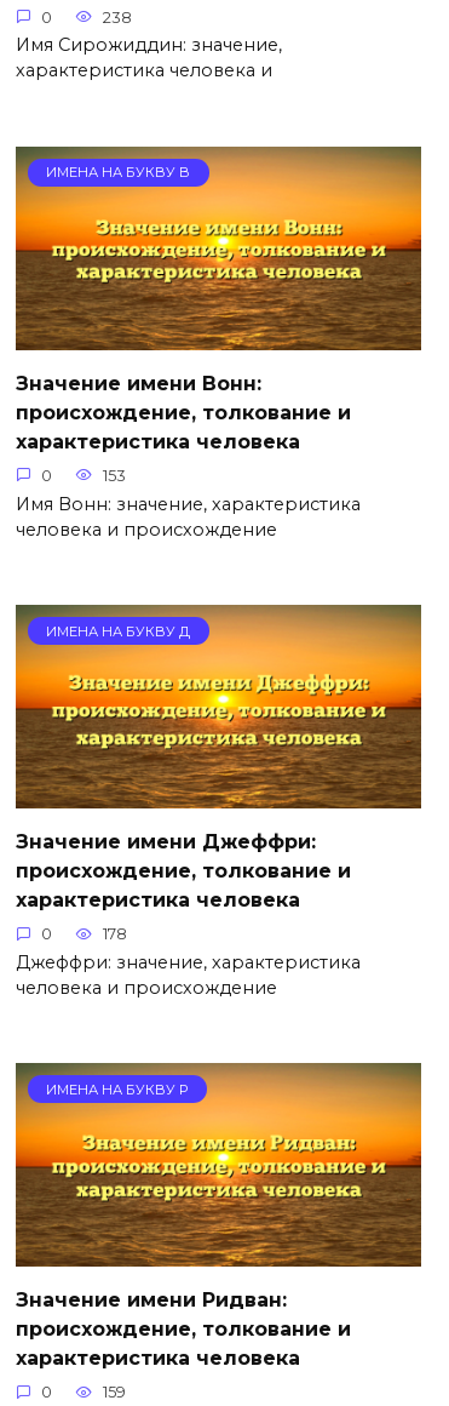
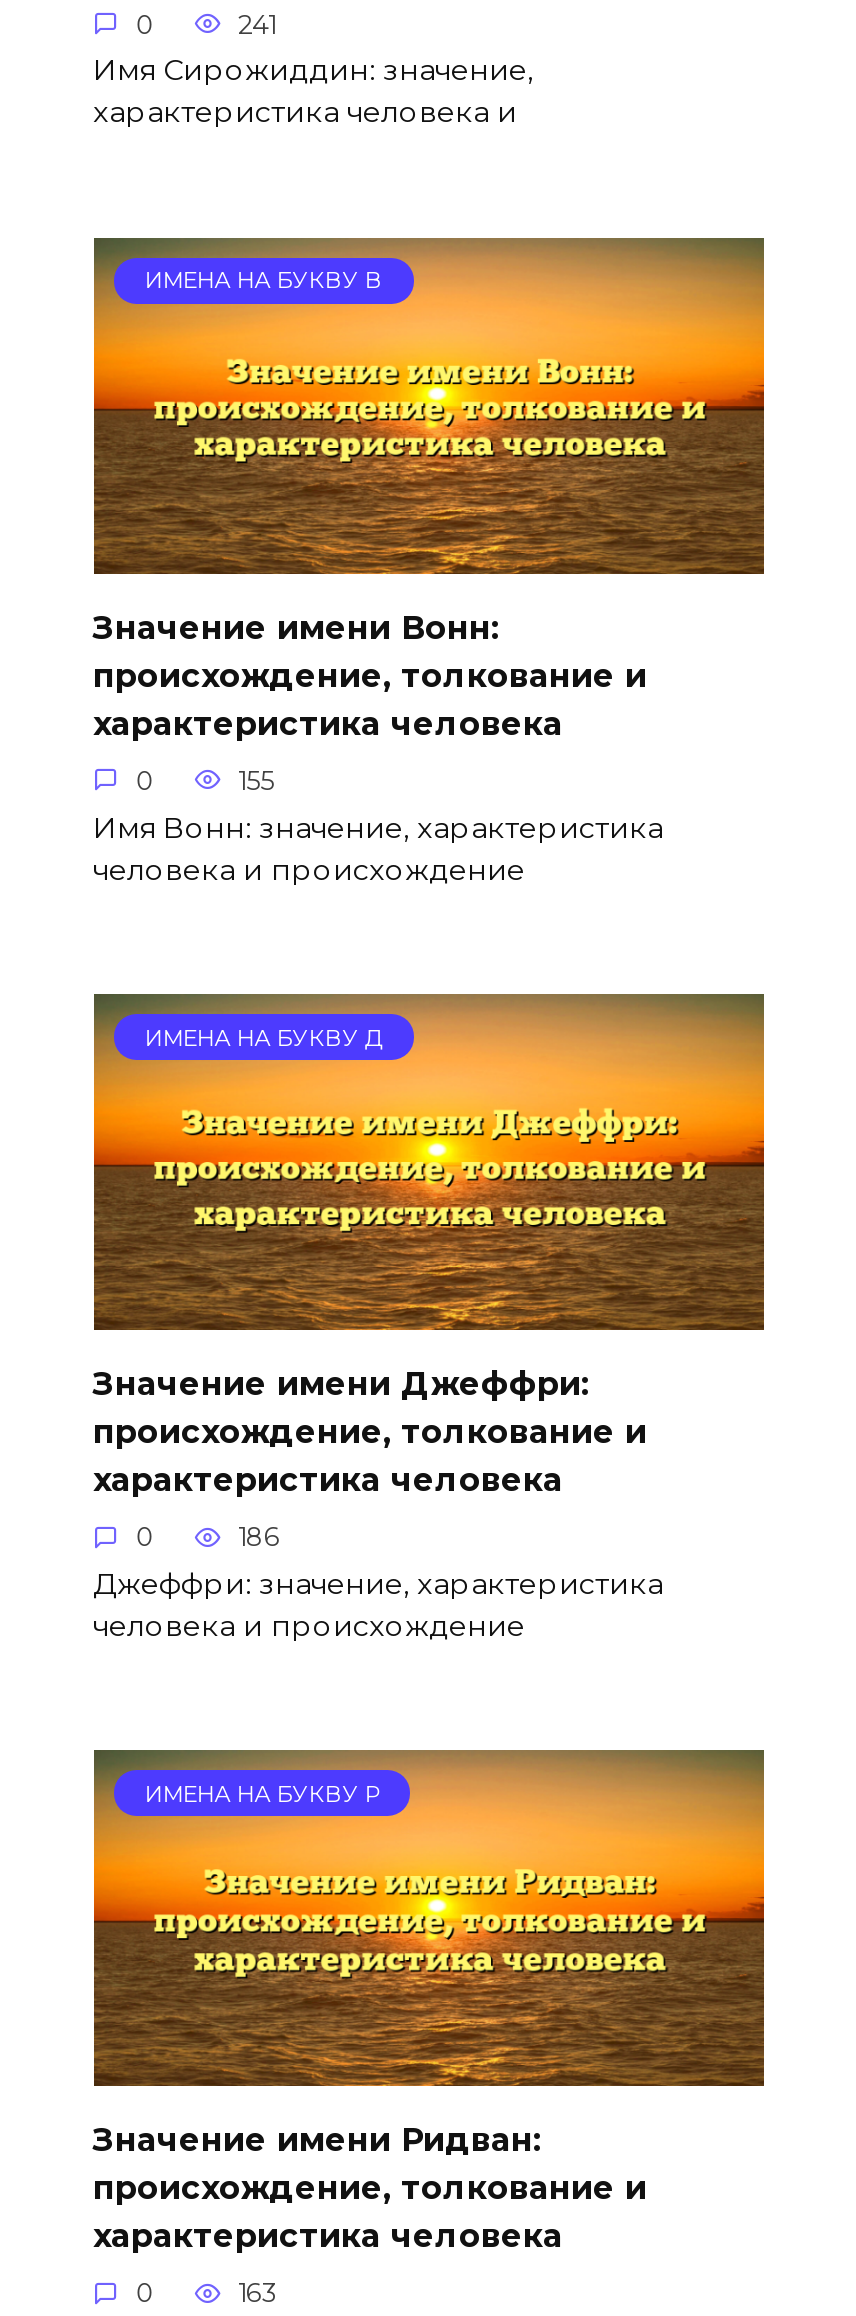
[103,8,132,26] 238 -> [238,9,276,39] 241
[103,467,126,485] 153 -> [238,766,274,796] 155
[103,925,127,943] 178 -> [238,1522,280,1552] 186
[103,1383,126,1402] 159 -> [238,2279,278,2309] 163

